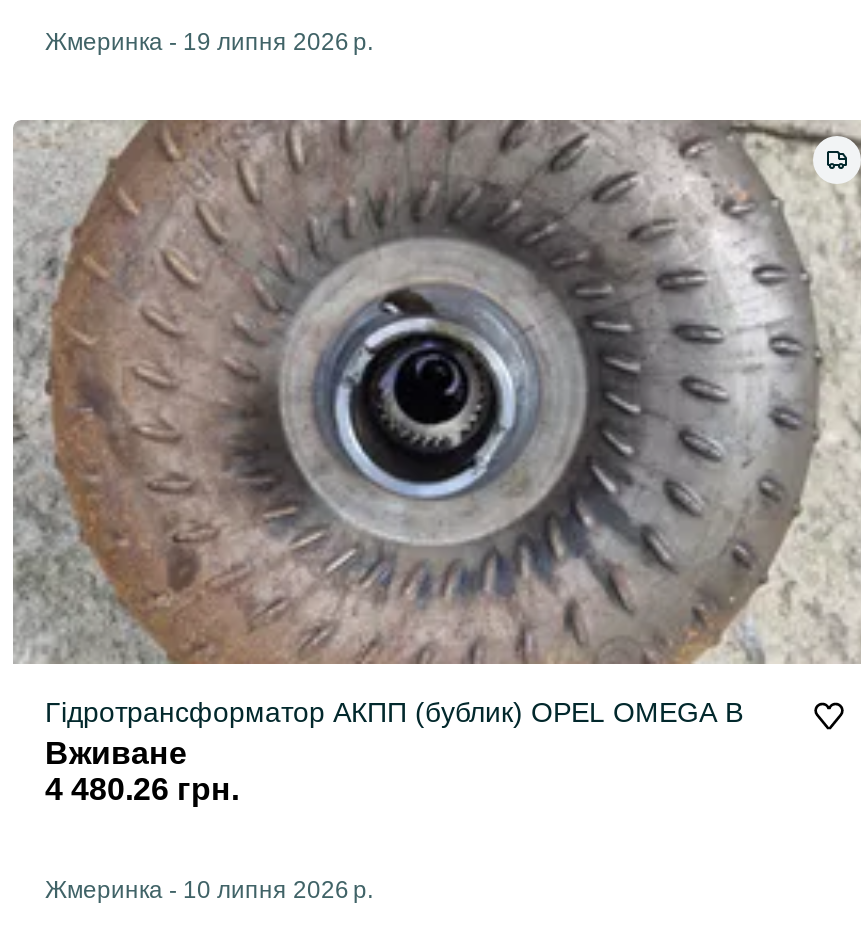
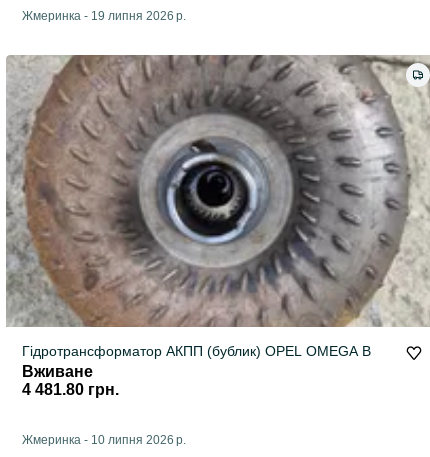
[45,773,239,807] 4 480.26 грн. -> [22,381,119,398] 4 481.80 грн.

